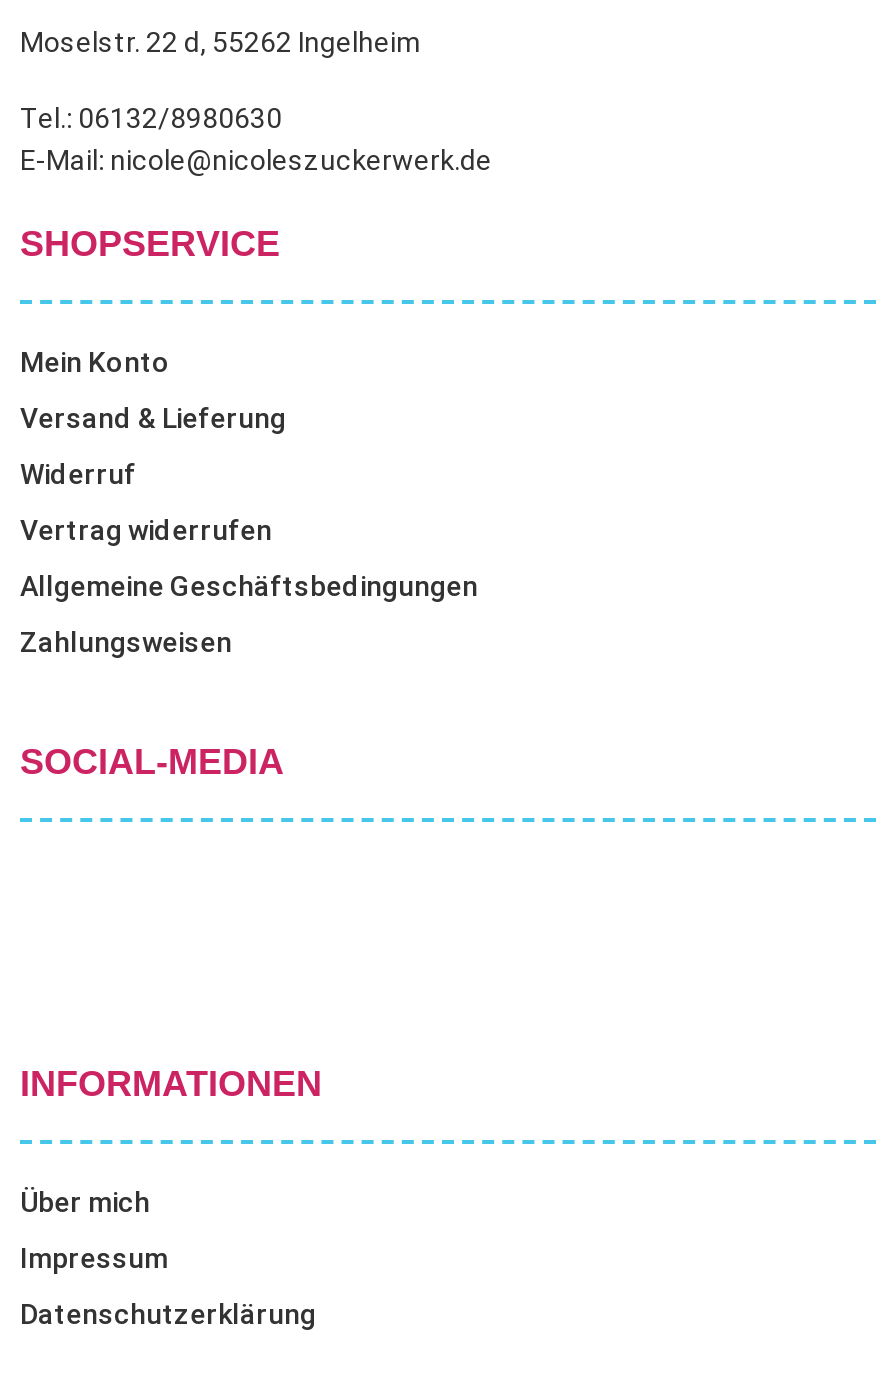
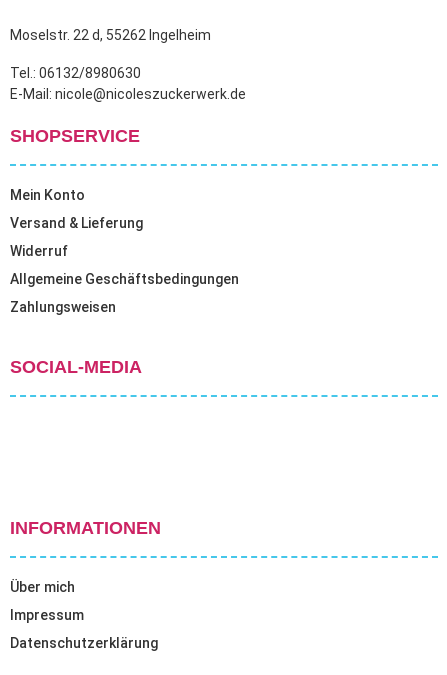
[20,514,272,546] Vertrag widerrufen -> none

